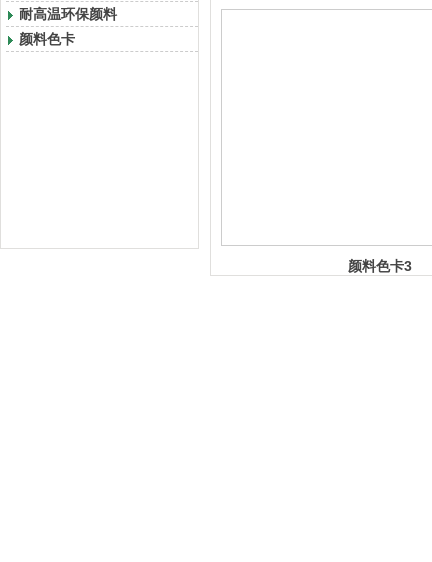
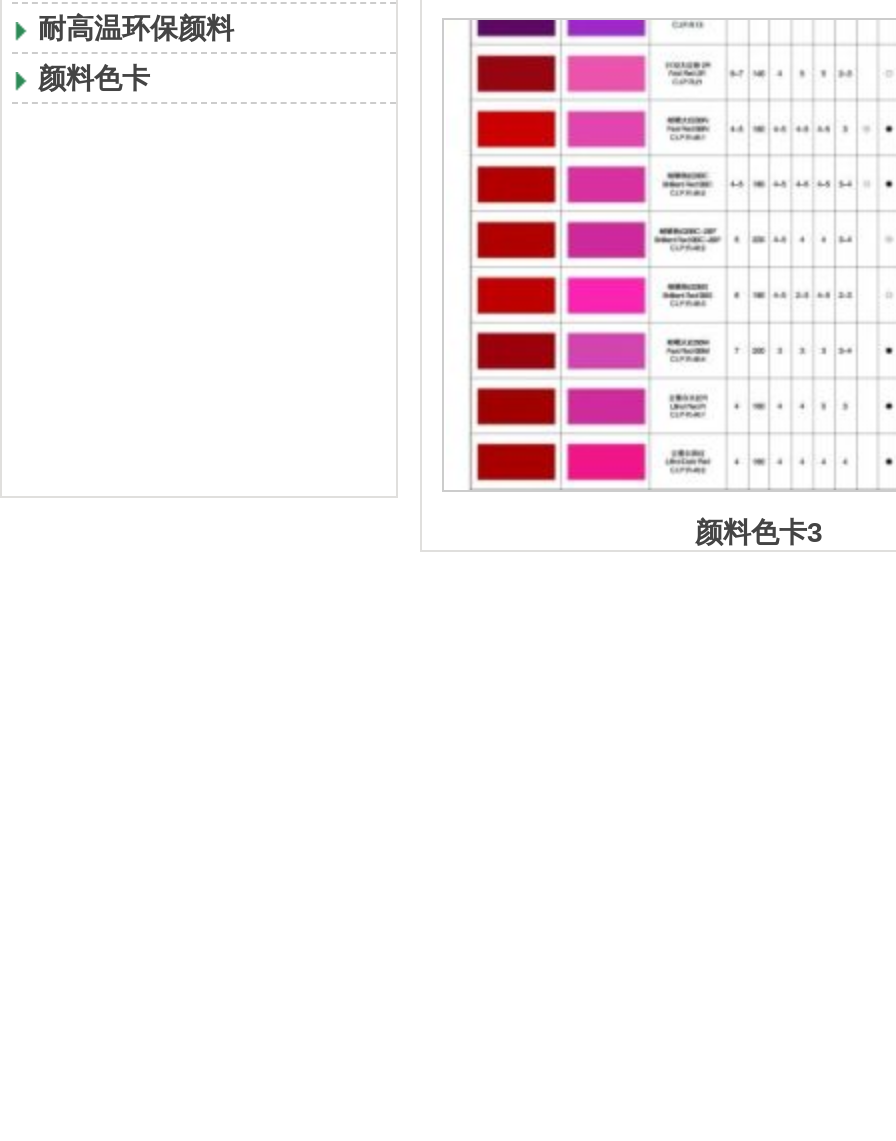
none -> [468,18,890,486] [image]

